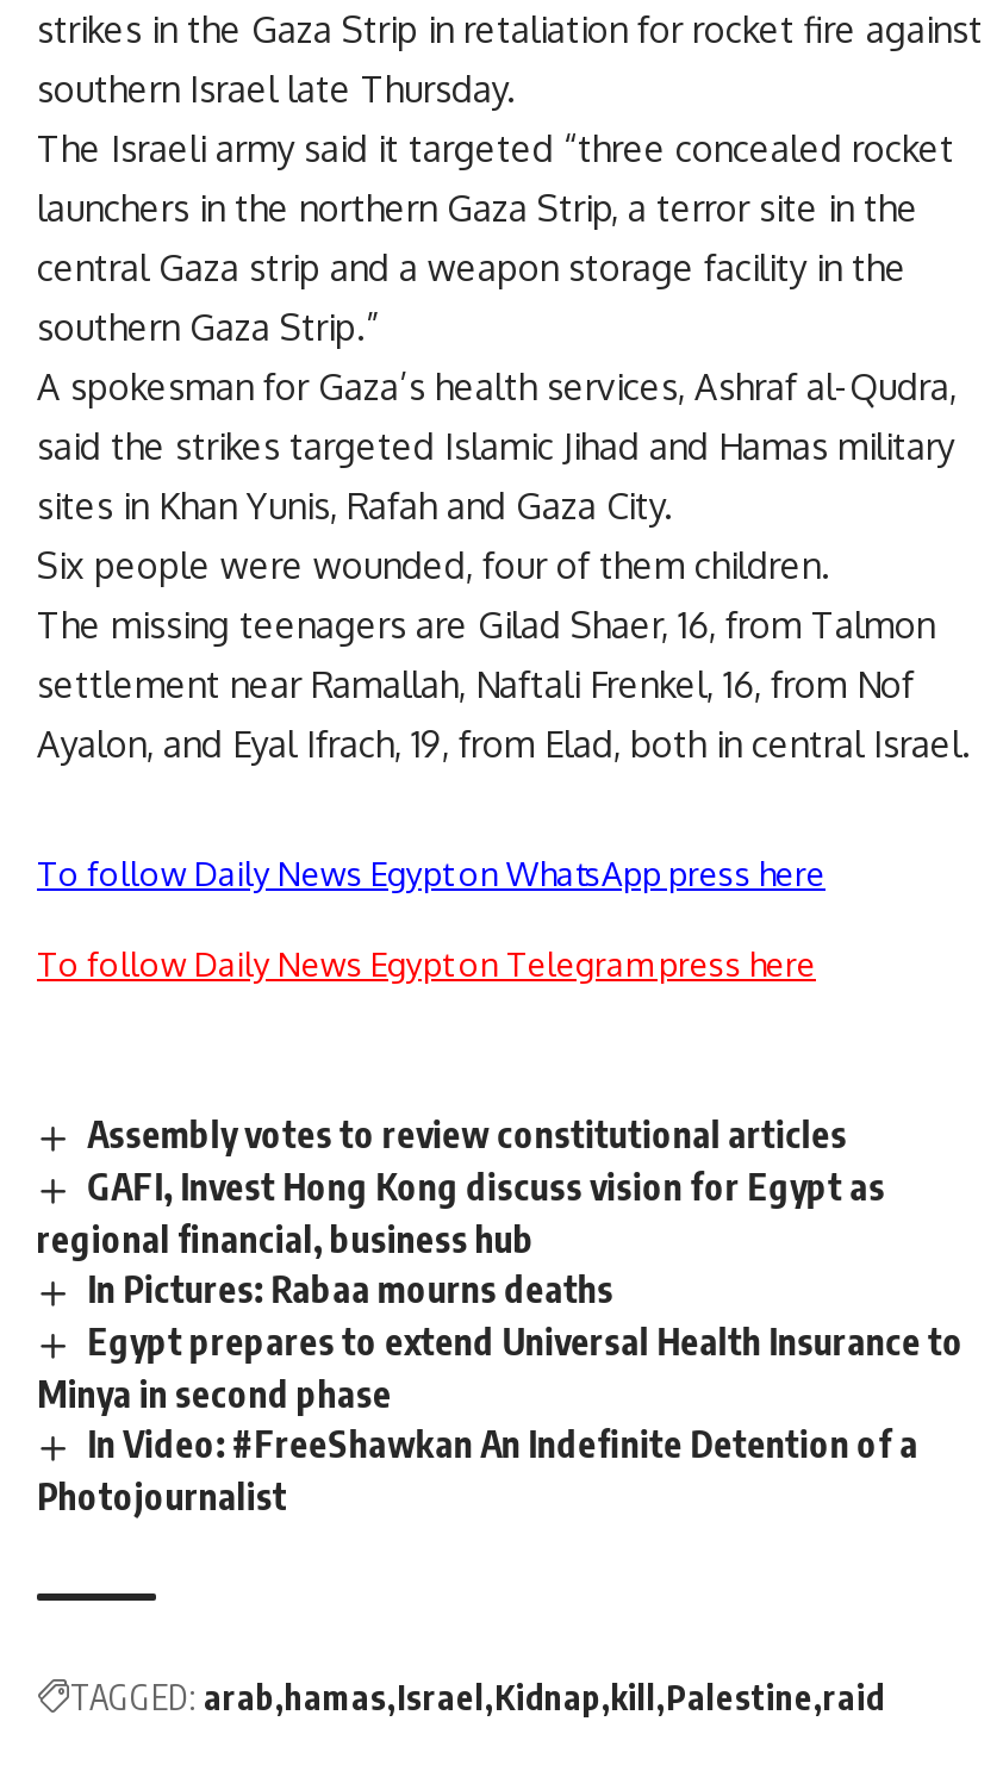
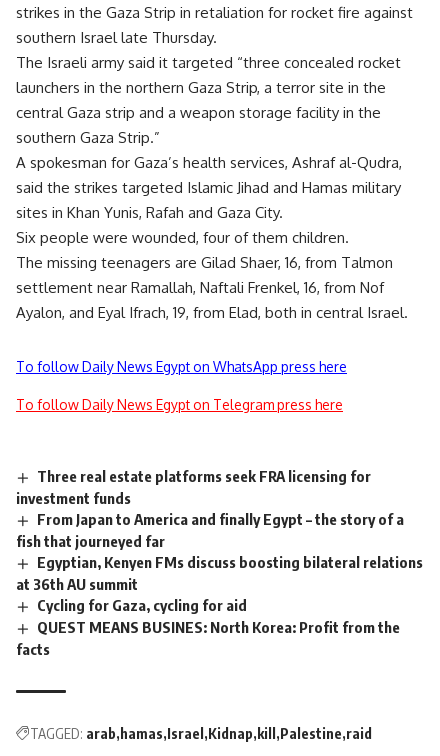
[37,1113,964,1517] Assembly votes to review constitutional articles | GAFI, Invest Hong Kong discuss vision for Egypt as | regional financial, business hub | In Pictures: Rabaa mourns deaths | Egypt prepares to extend Universal Health Insurance to | Minya in second phase | In Video: #FreeShawkan An Indefinite Detention of a | Photojournalist -> [16,467,423,658] Three real estate platforms seek FRA licensing for | investment funds | From Japan to America and finally Egypt – the story of a | fish that journeyed far | Egyptian, Kenyen FMs discuss boosting bilateral relations | at 36th AU summit | Cycling for Gaza, cycling for aid | QUEST MEANS BUSINES: North Korea: Profit from the | facts

